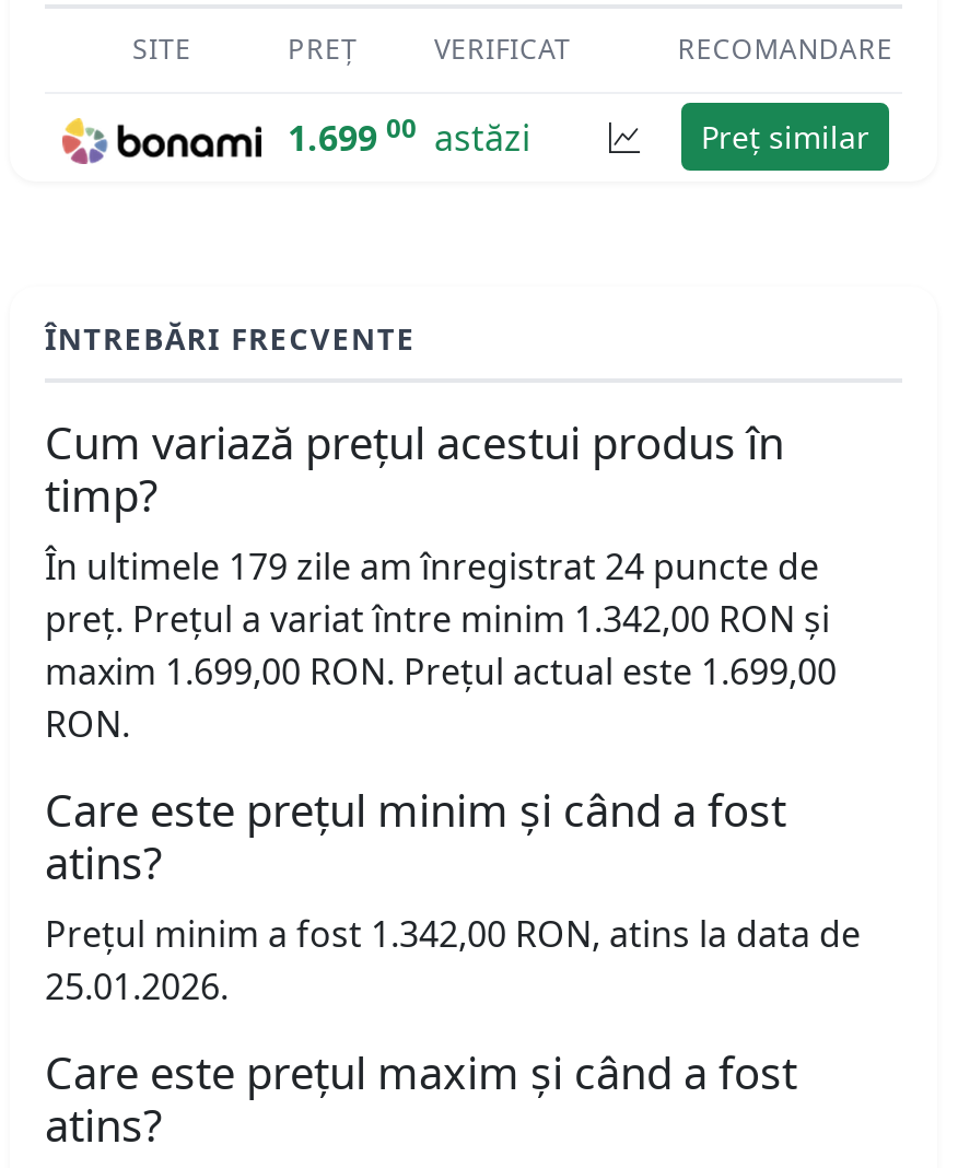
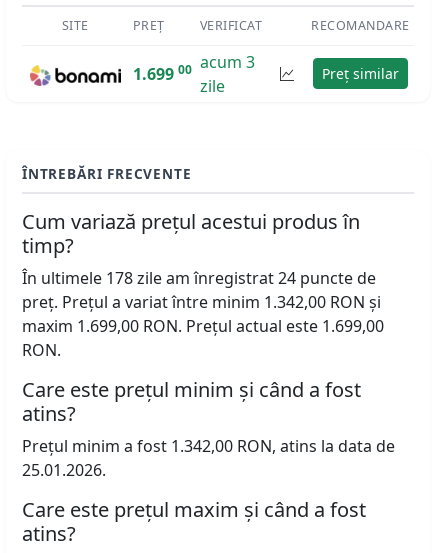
[288,109,530,161] 1.699 00 astăzi -> [133,51,255,97] 1.699 00 acum 3 | zile
[45,543,819,591] În ultimele 179 zile am înregistrat 24 puncte de -> [22,267,376,289] În ultimele 178 zile am înregistrat 24 puncte de

